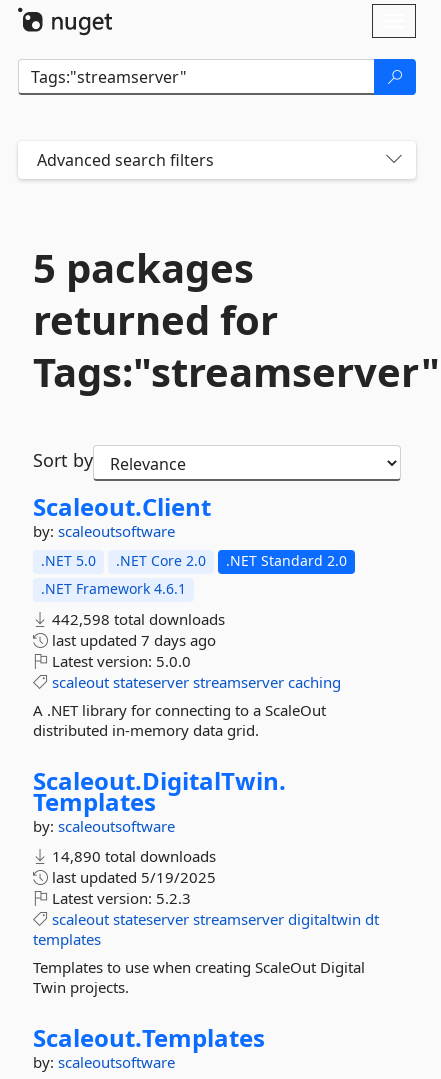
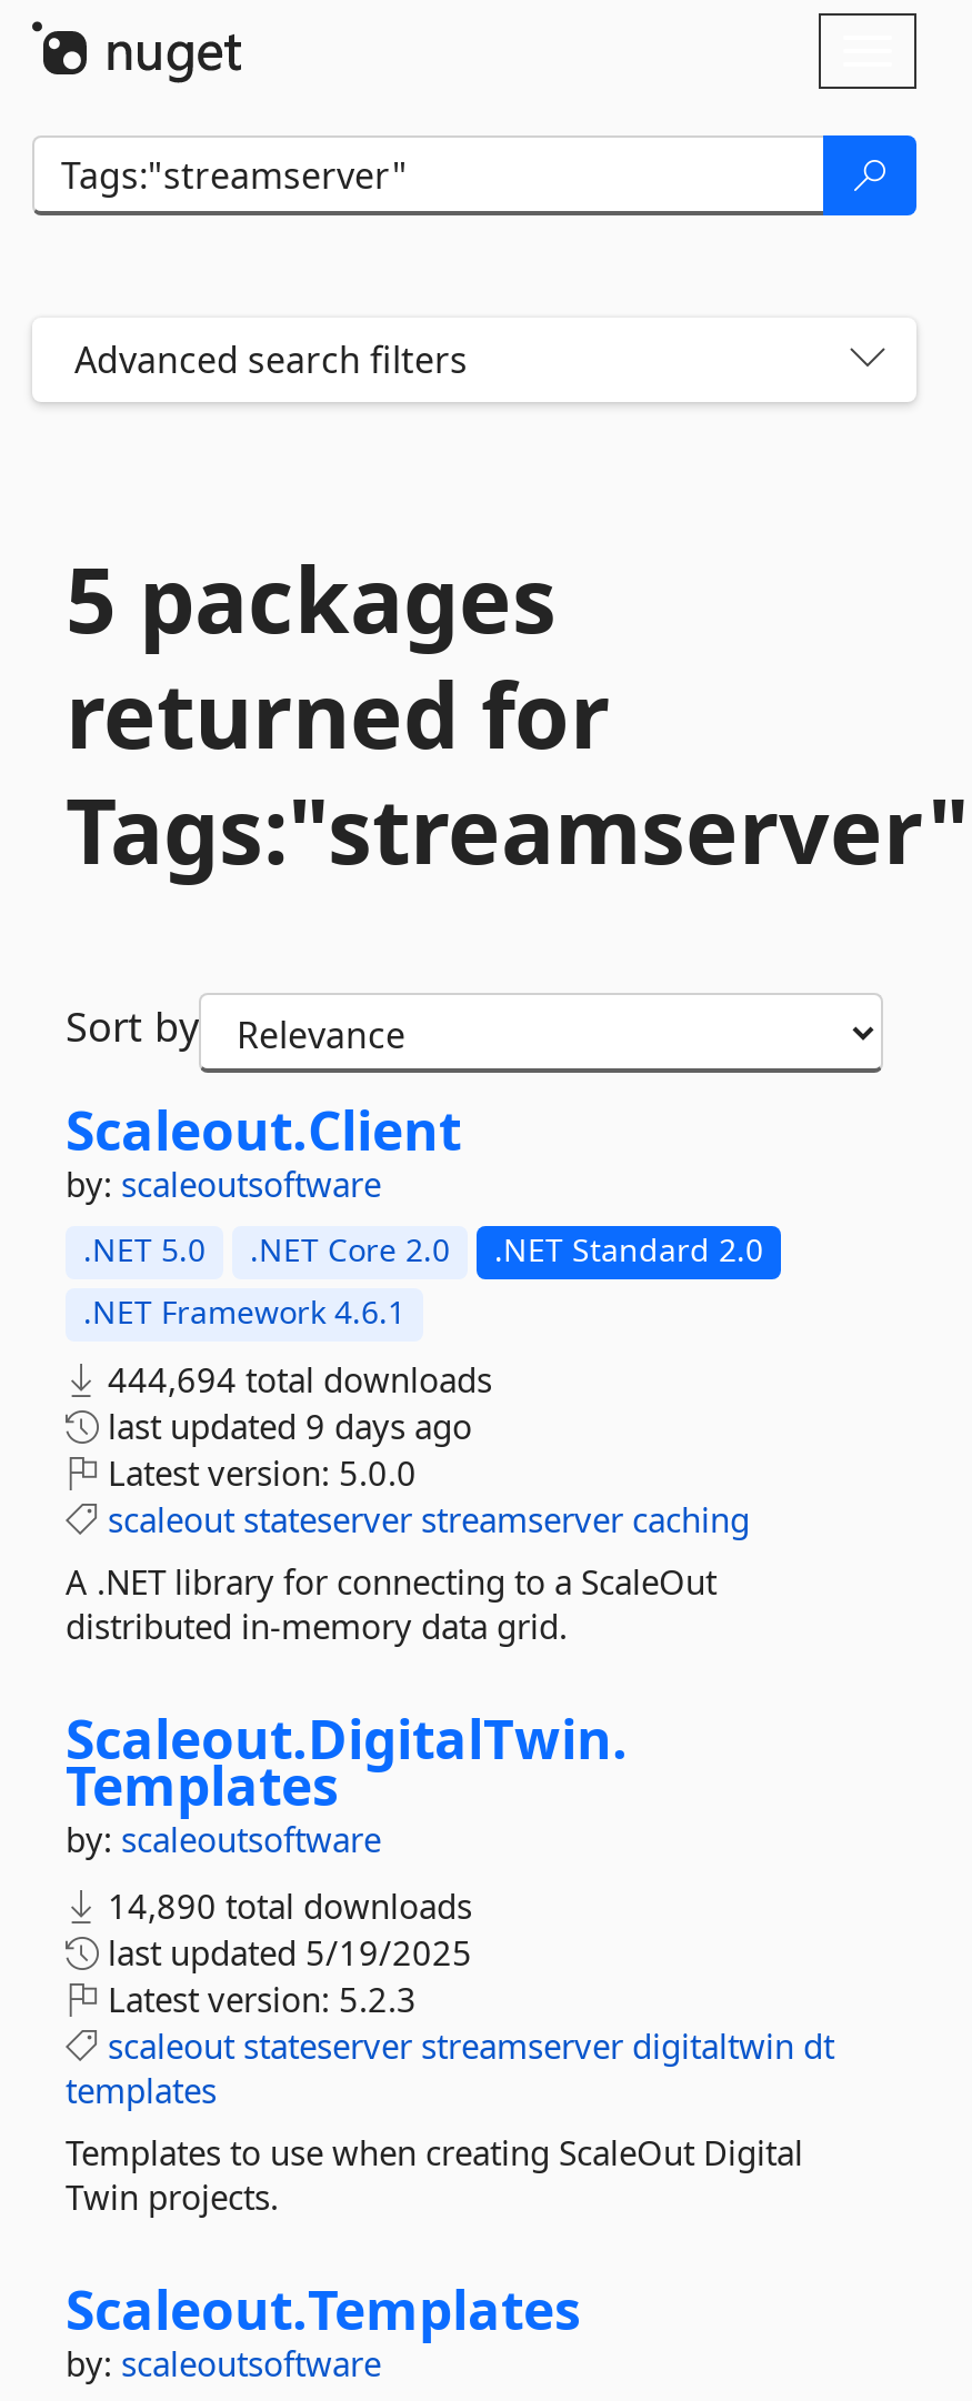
[48,609,225,629] 442,598 total downloads -> [99,1357,492,1402] 444,694 total downloads
[48,630,216,650] last updated 7 days ago -> [99,1404,472,1448] last updated 9 days ago

